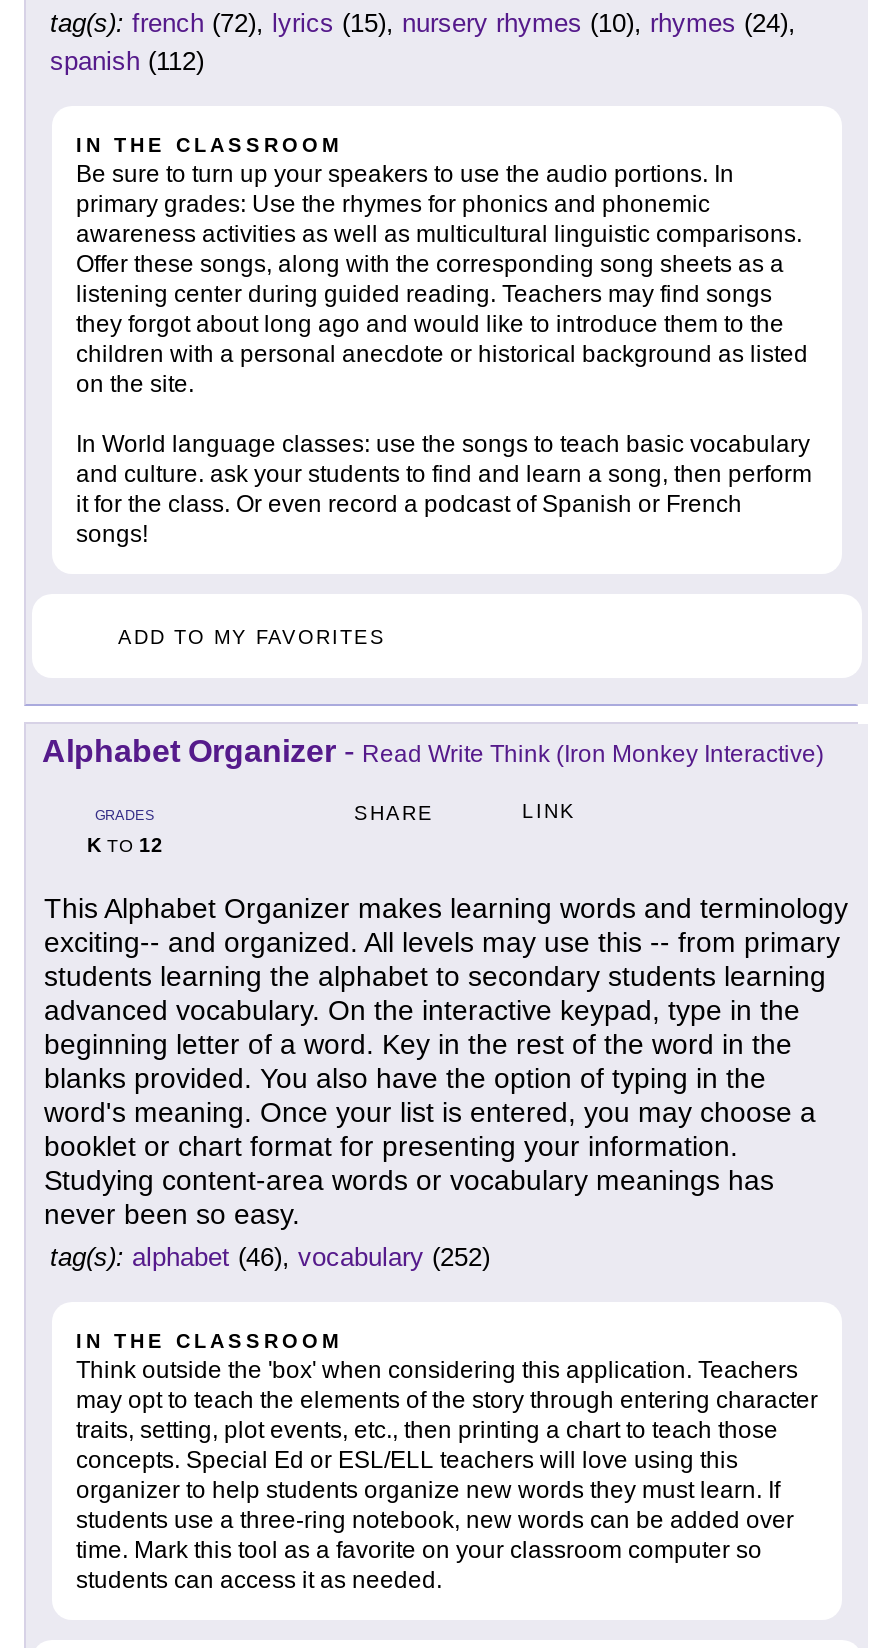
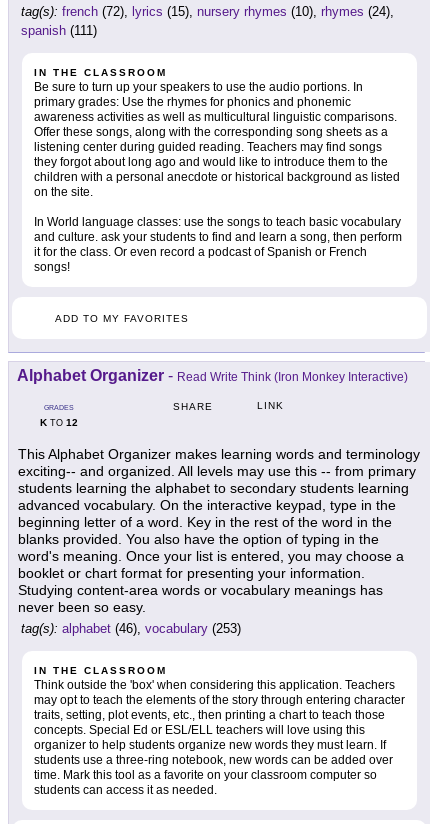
[50,47,204,77] spanish (112) -> [21,23,97,38] spanish (111)
[50,1243,490,1273] tag(s): alphabet (46), vocabulary (252) -> [21,621,241,636] tag(s): alphabet (46), vocabulary (253)

